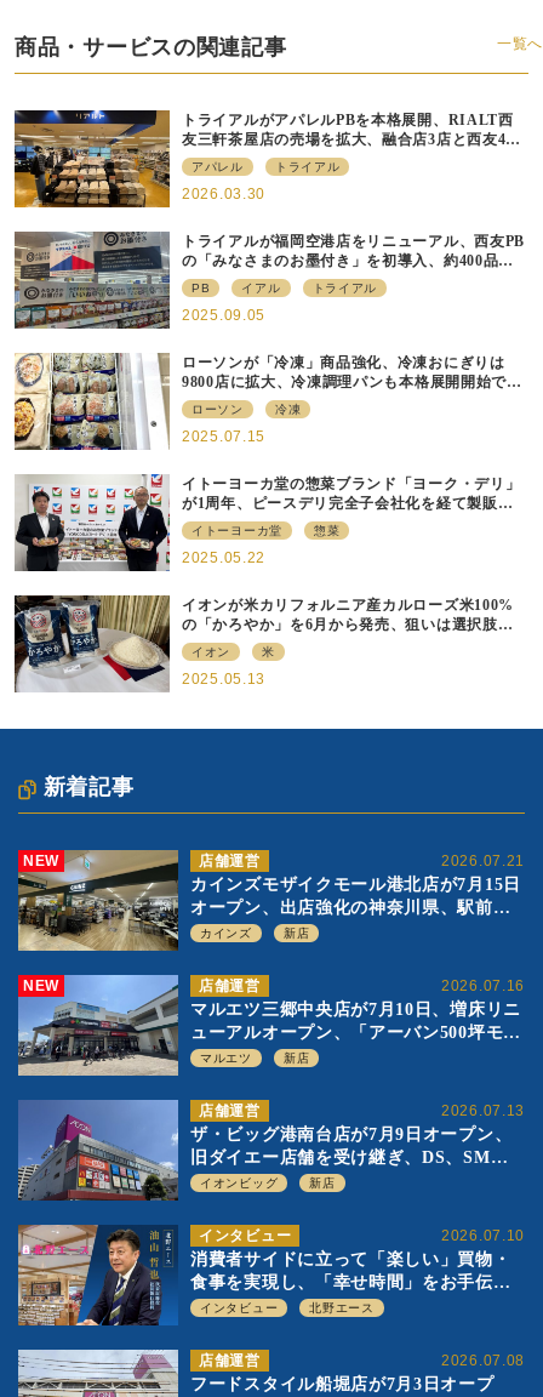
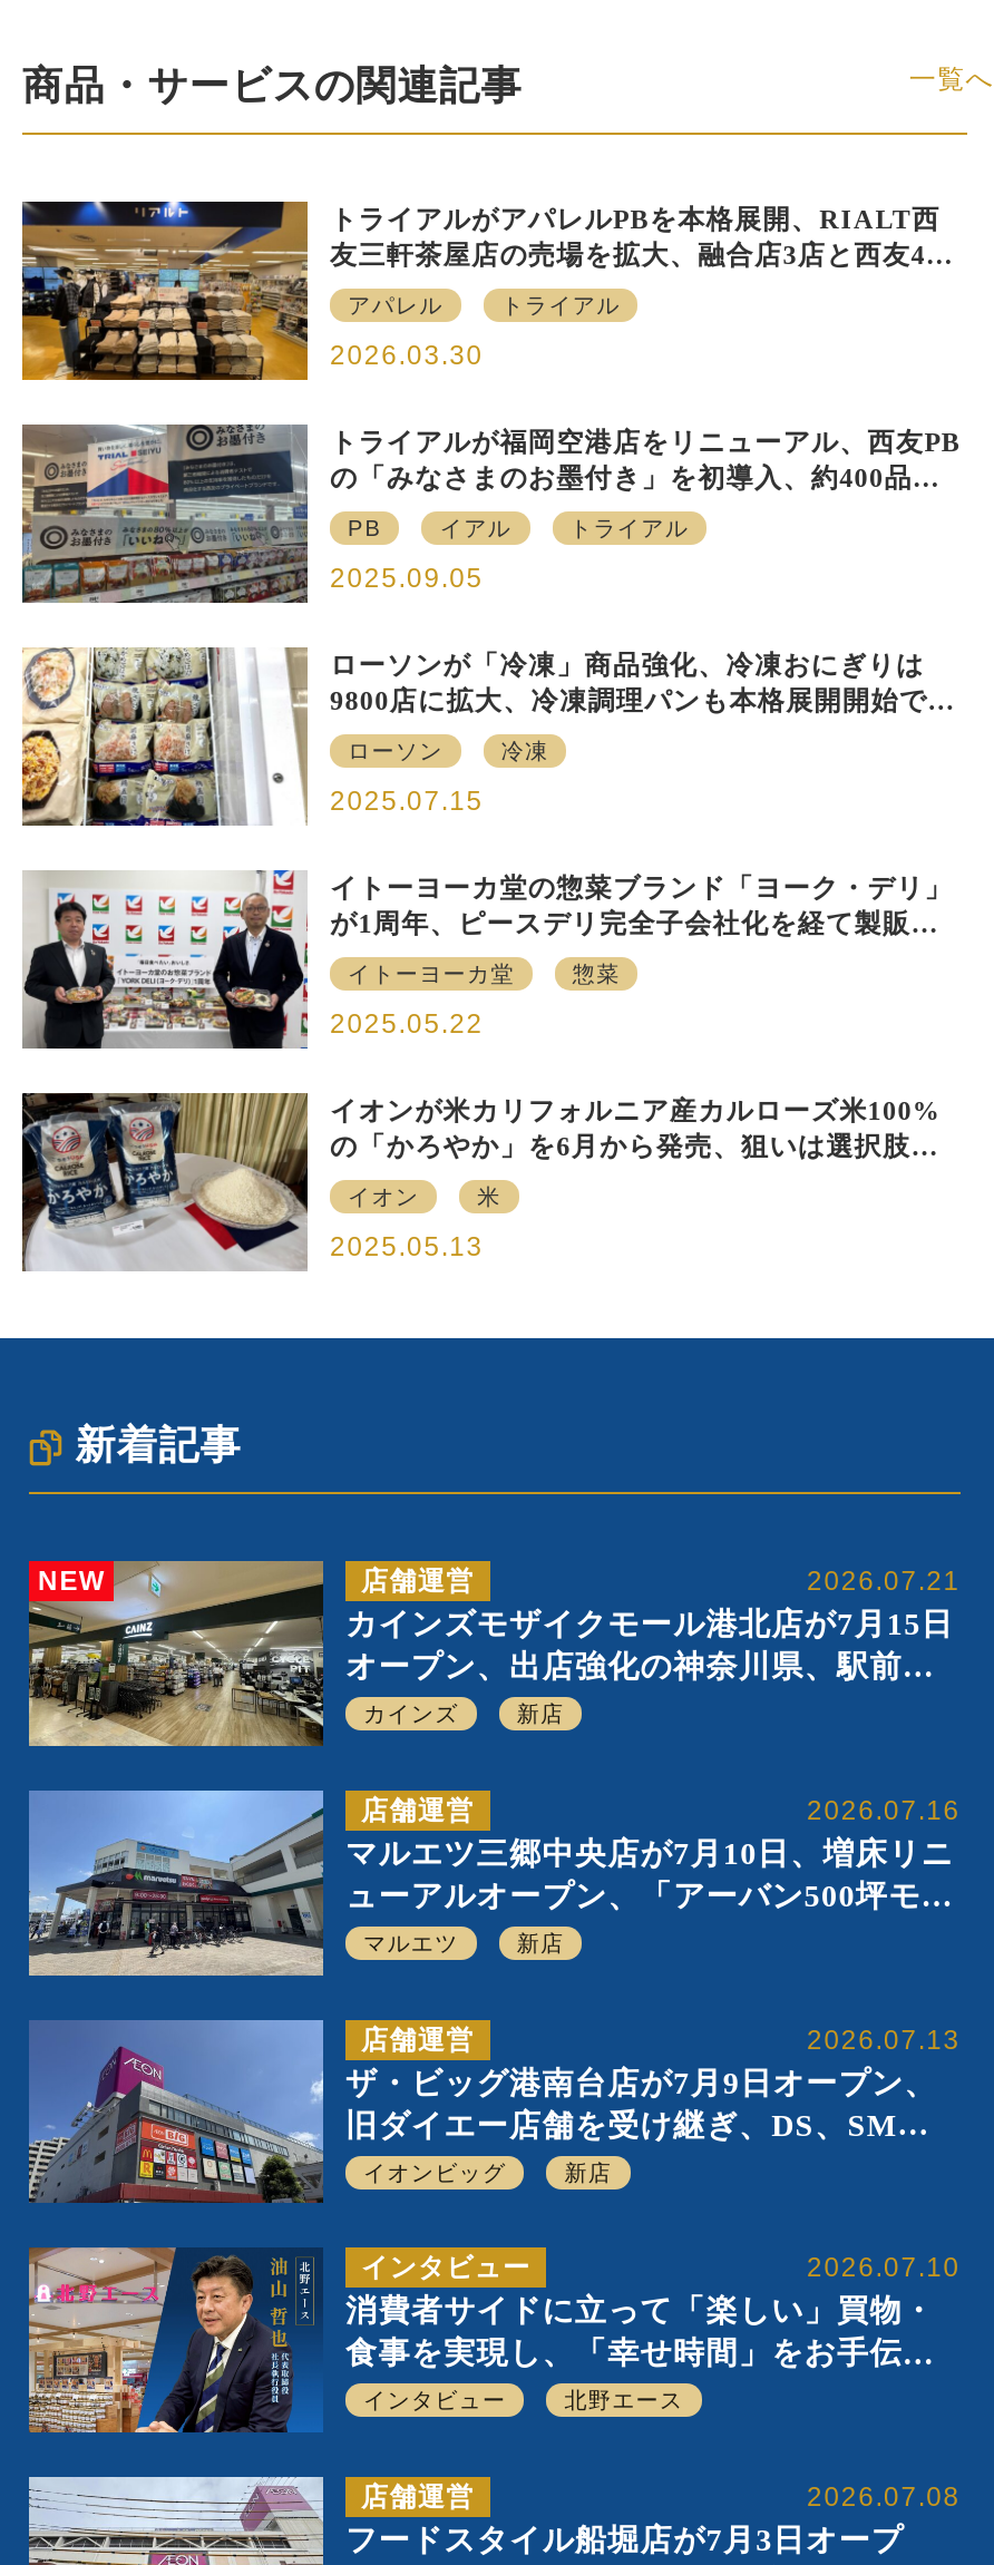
[23,978,60,995] NEW -> none

